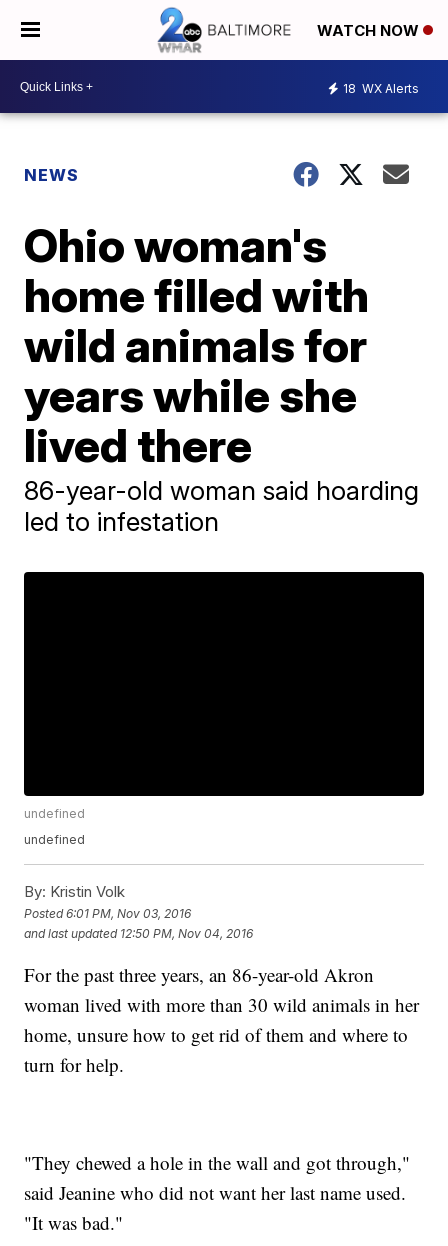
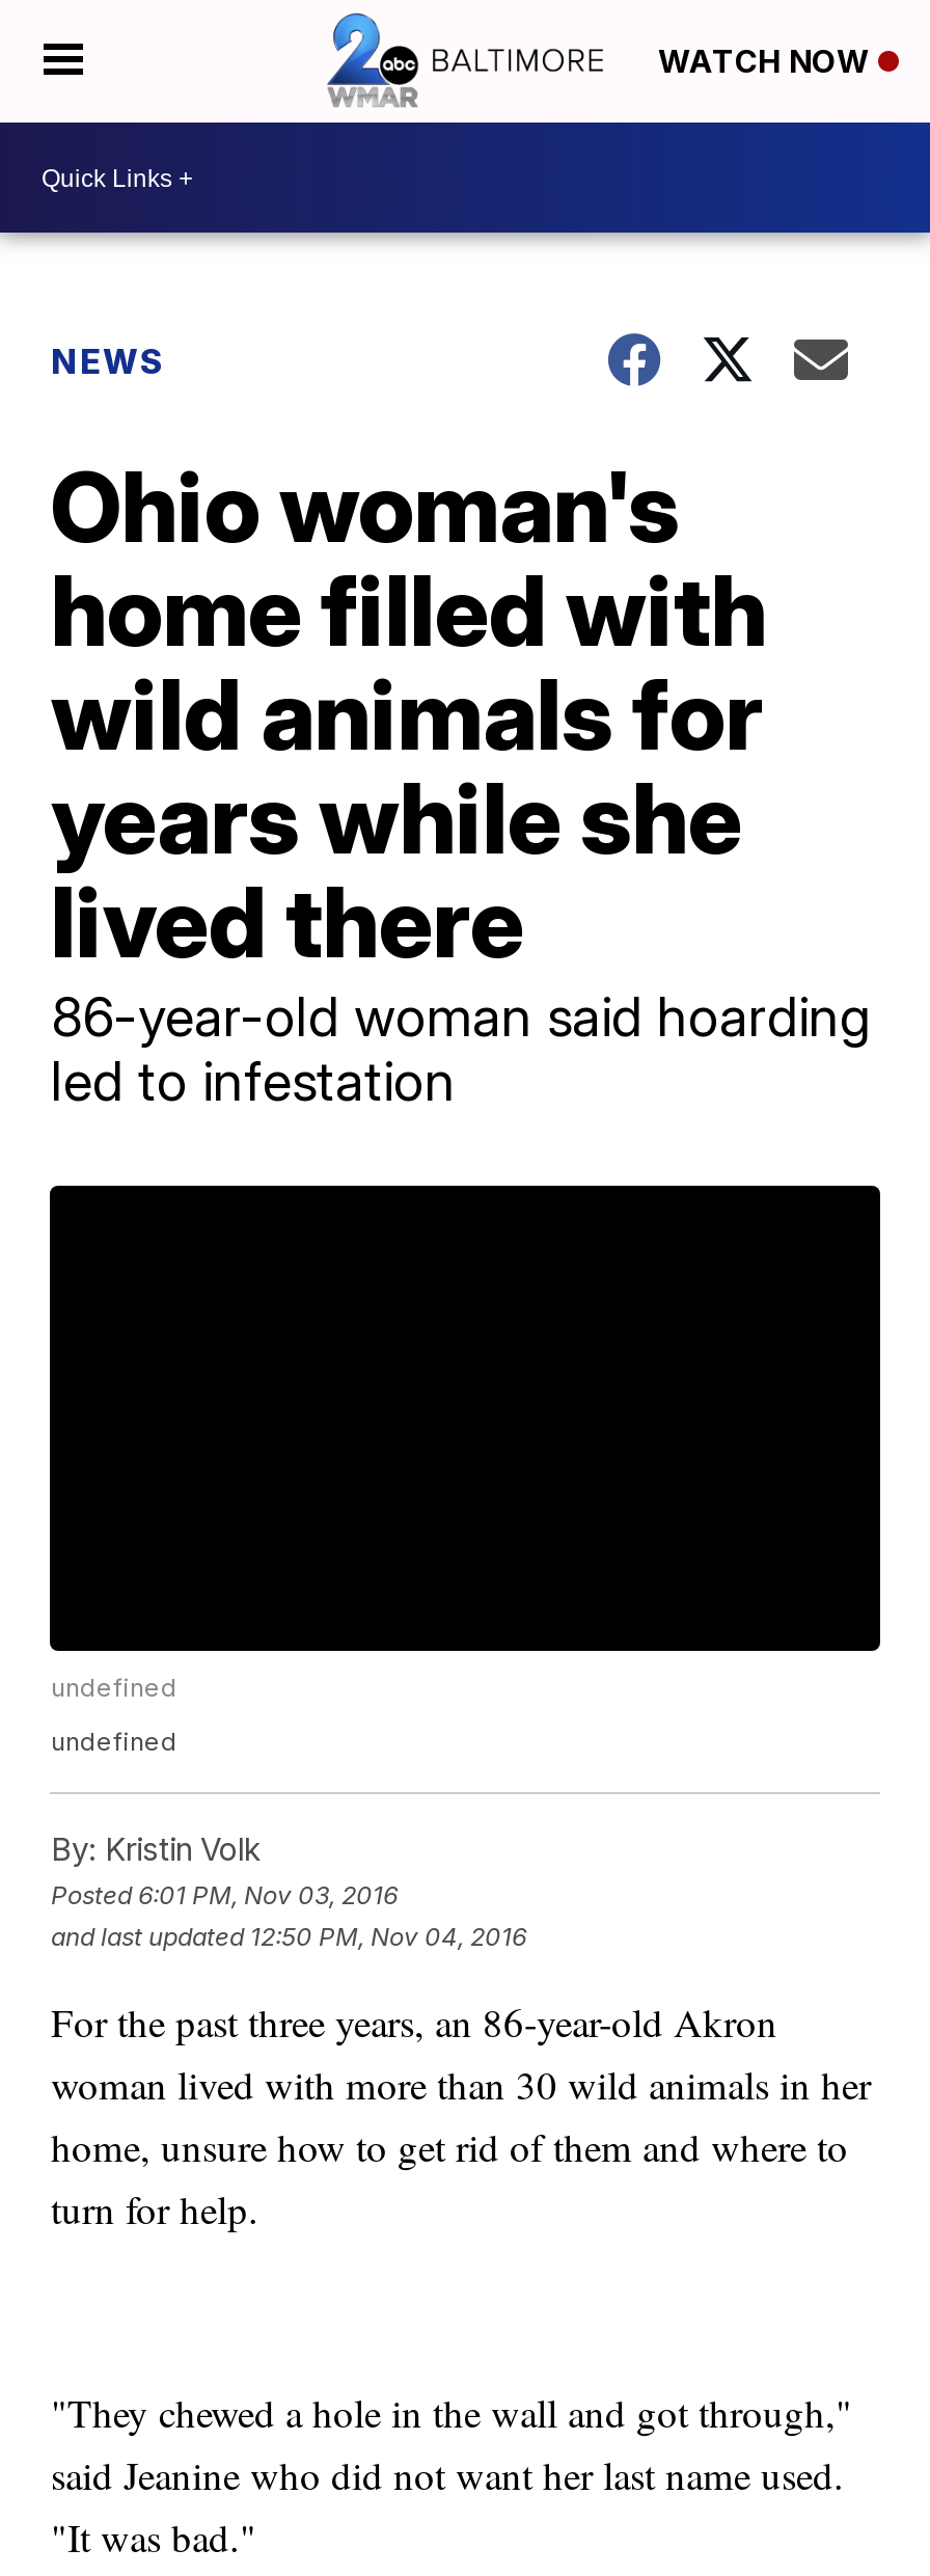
[343,80,419,95] 18 WX Alerts -> none

